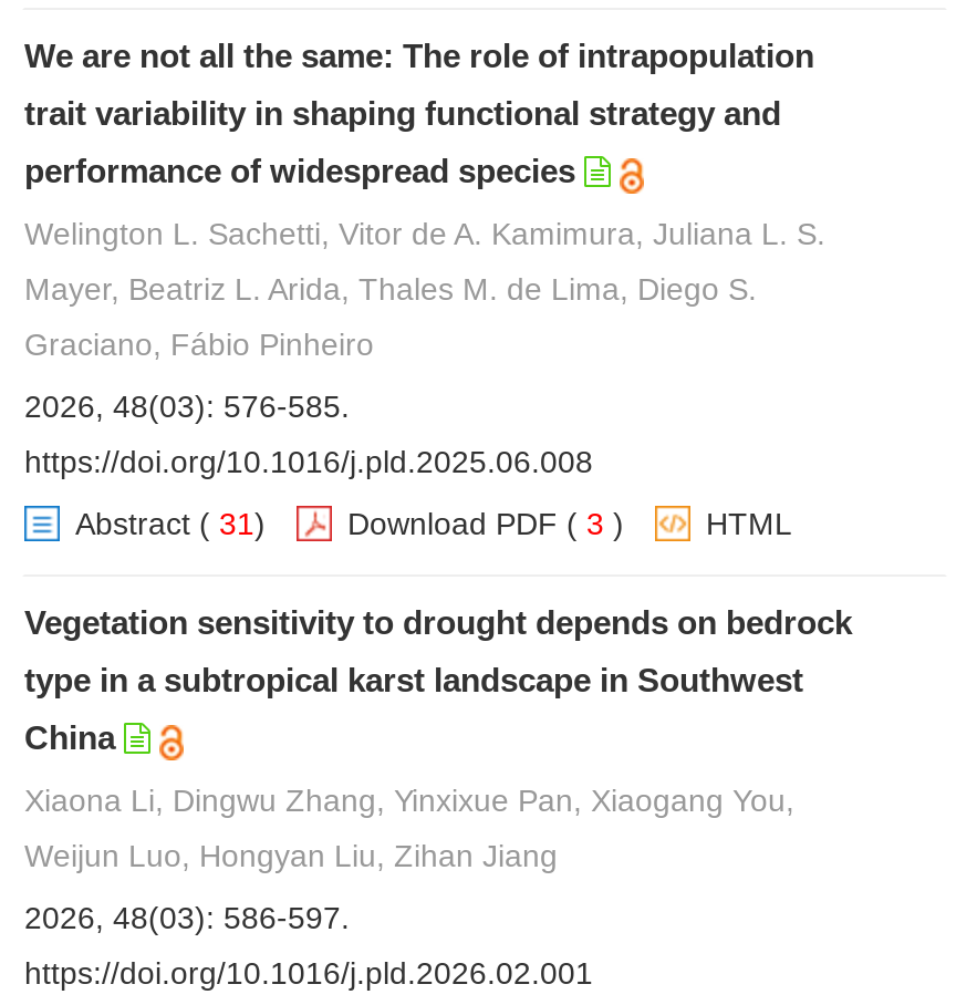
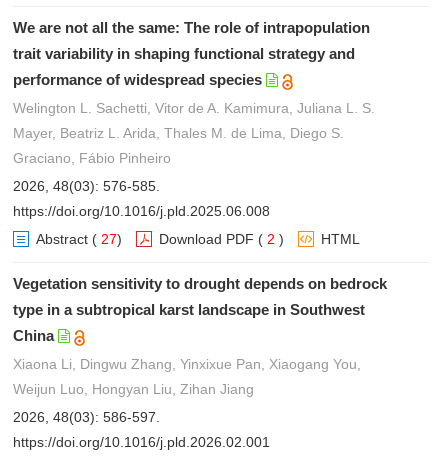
[75,506,274,542] Abstract (31) -> [36,231,126,247] Abstract (27)
[347,506,633,542] Download PDF (3) -> [159,231,288,247] Download PDF (2)

